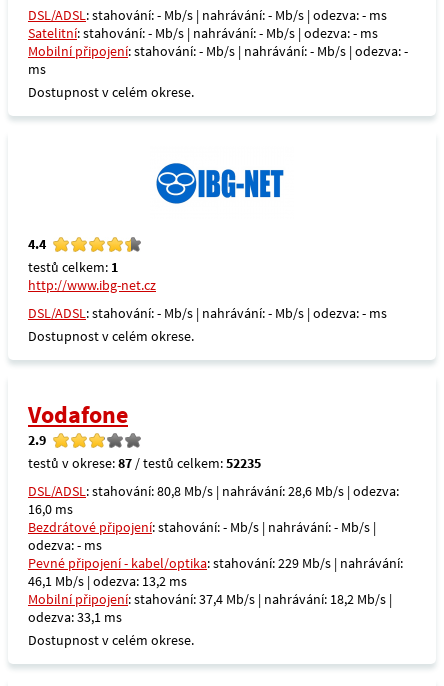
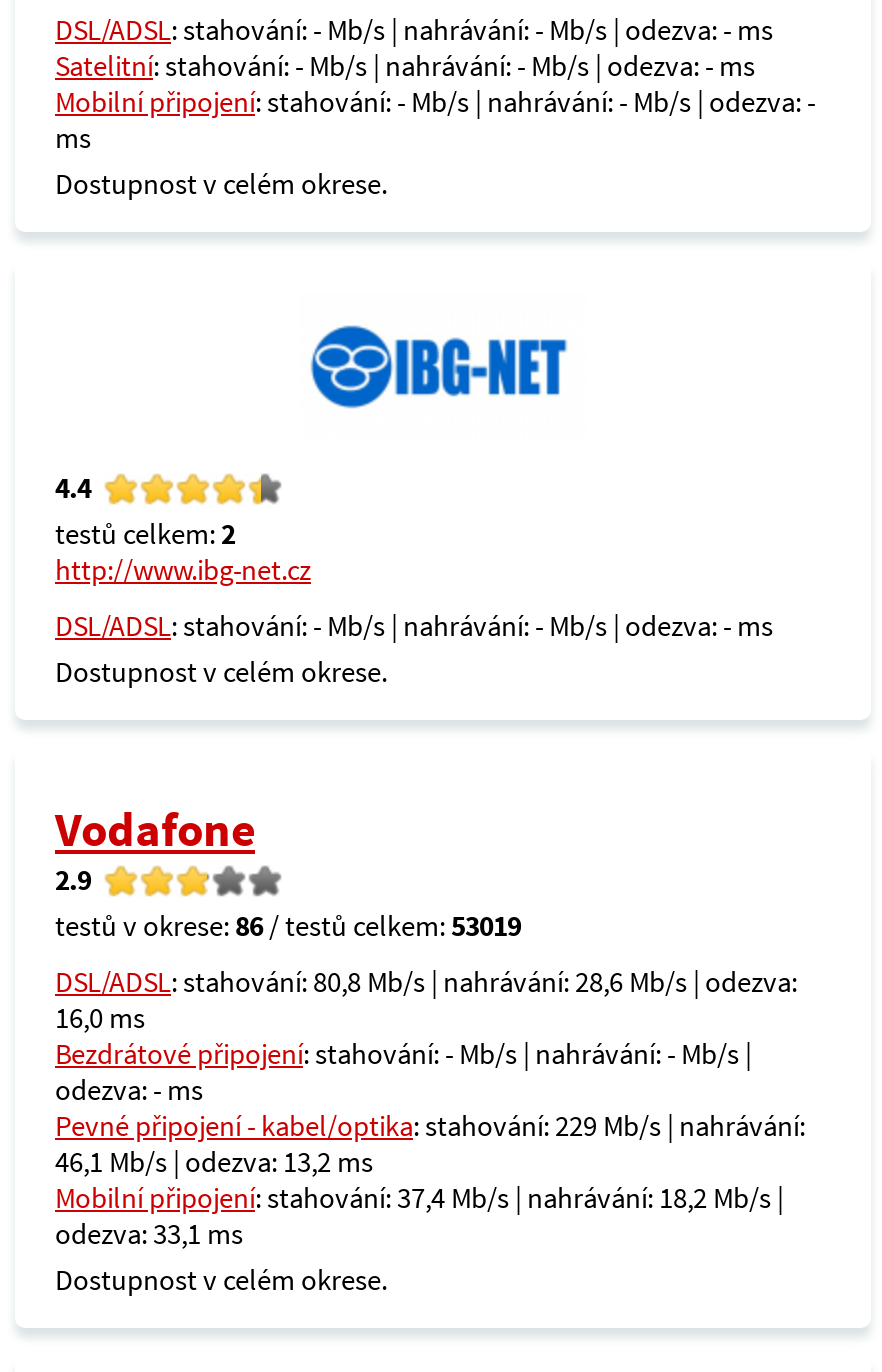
[28,258,118,276] testů celkem: 1 -> [55,516,235,552] testů celkem: 2
[28,454,261,472] testů v okrese: 87 / testů celkem: 52235 -> [55,908,521,944] testů v okrese: 86 / testů celkem: 53019

